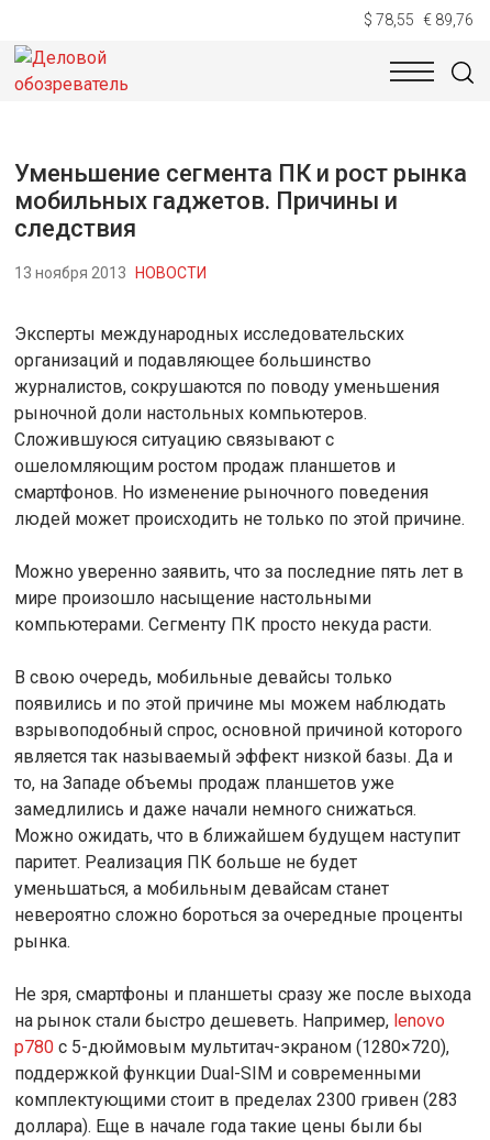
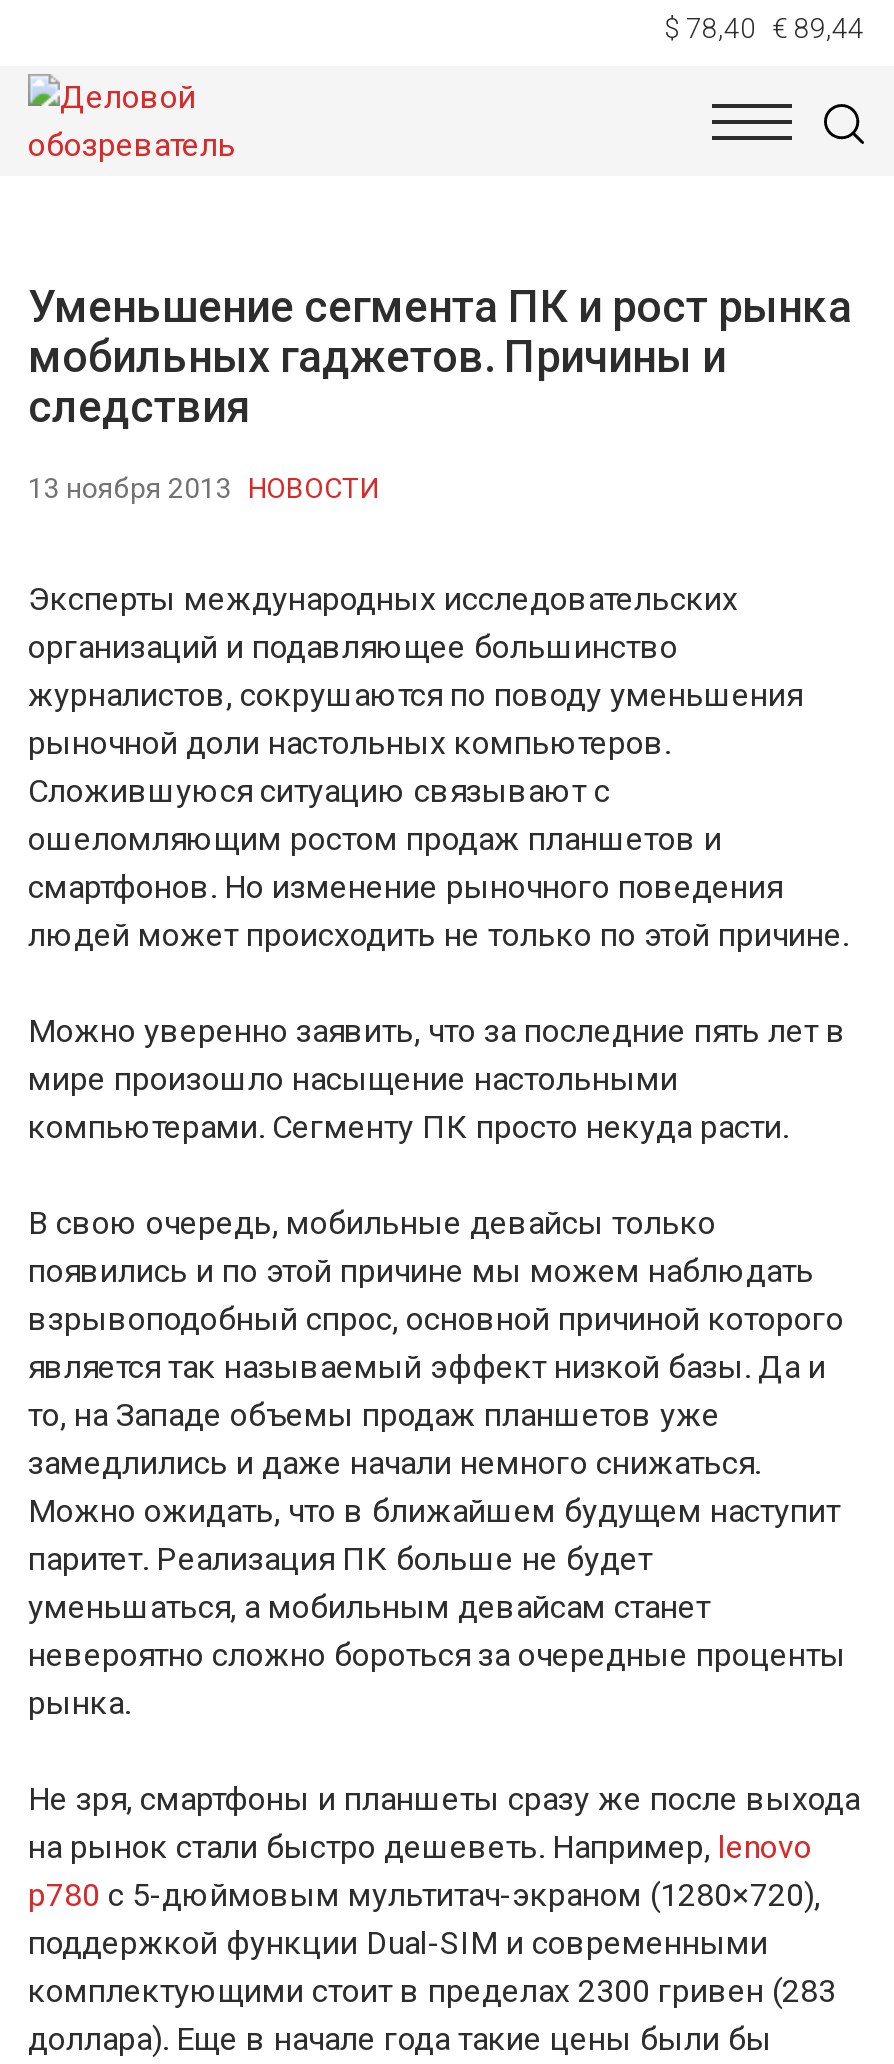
[364,11,474,29] $ 78,55 € 89,76 -> [664,12,864,44] $ 78,40 € 89,44

